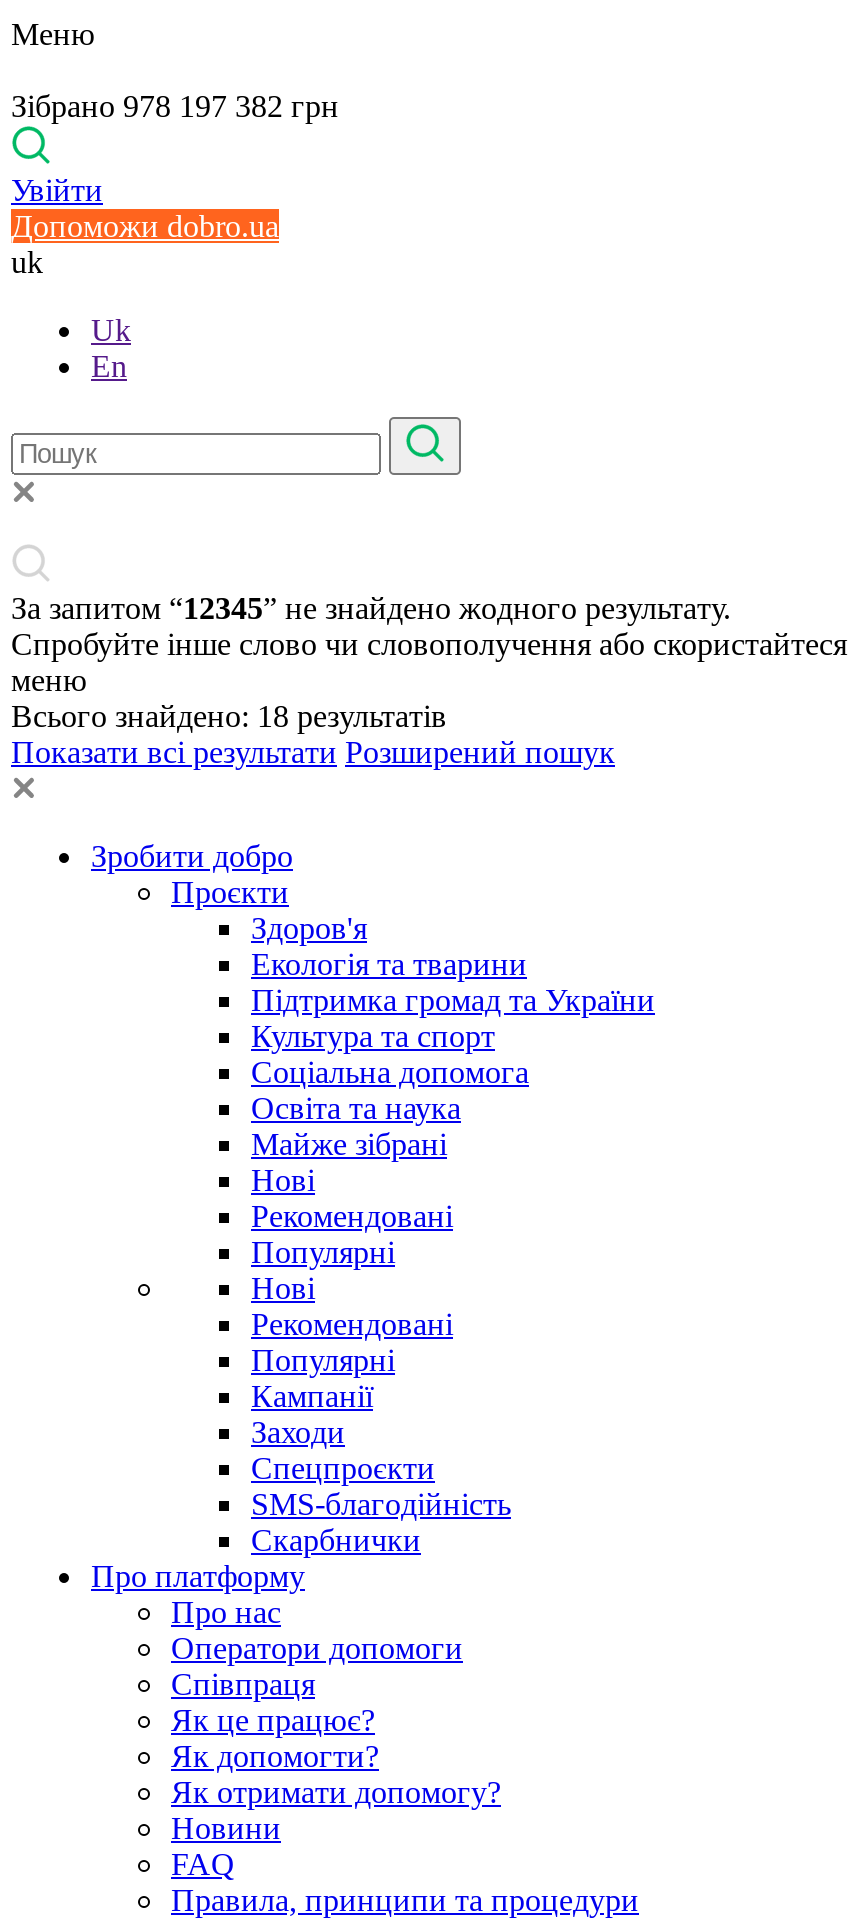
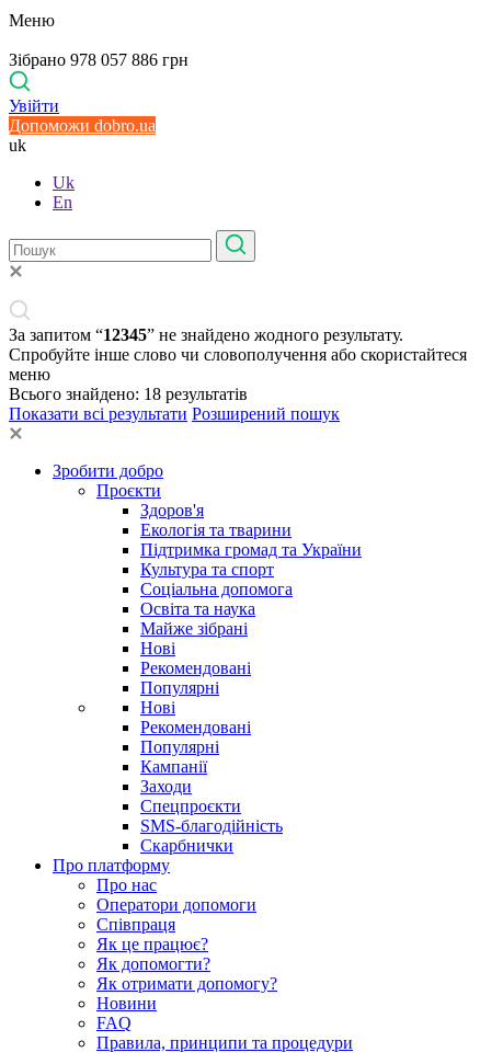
[11,89,339,123] Зібрано 978 197 382 грн -> [9,50,188,69] Зібрано 978 057 886 грн

